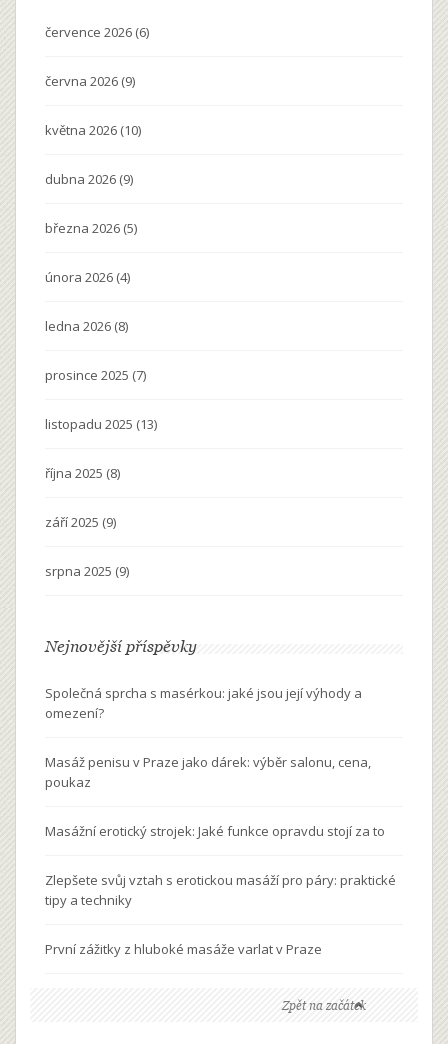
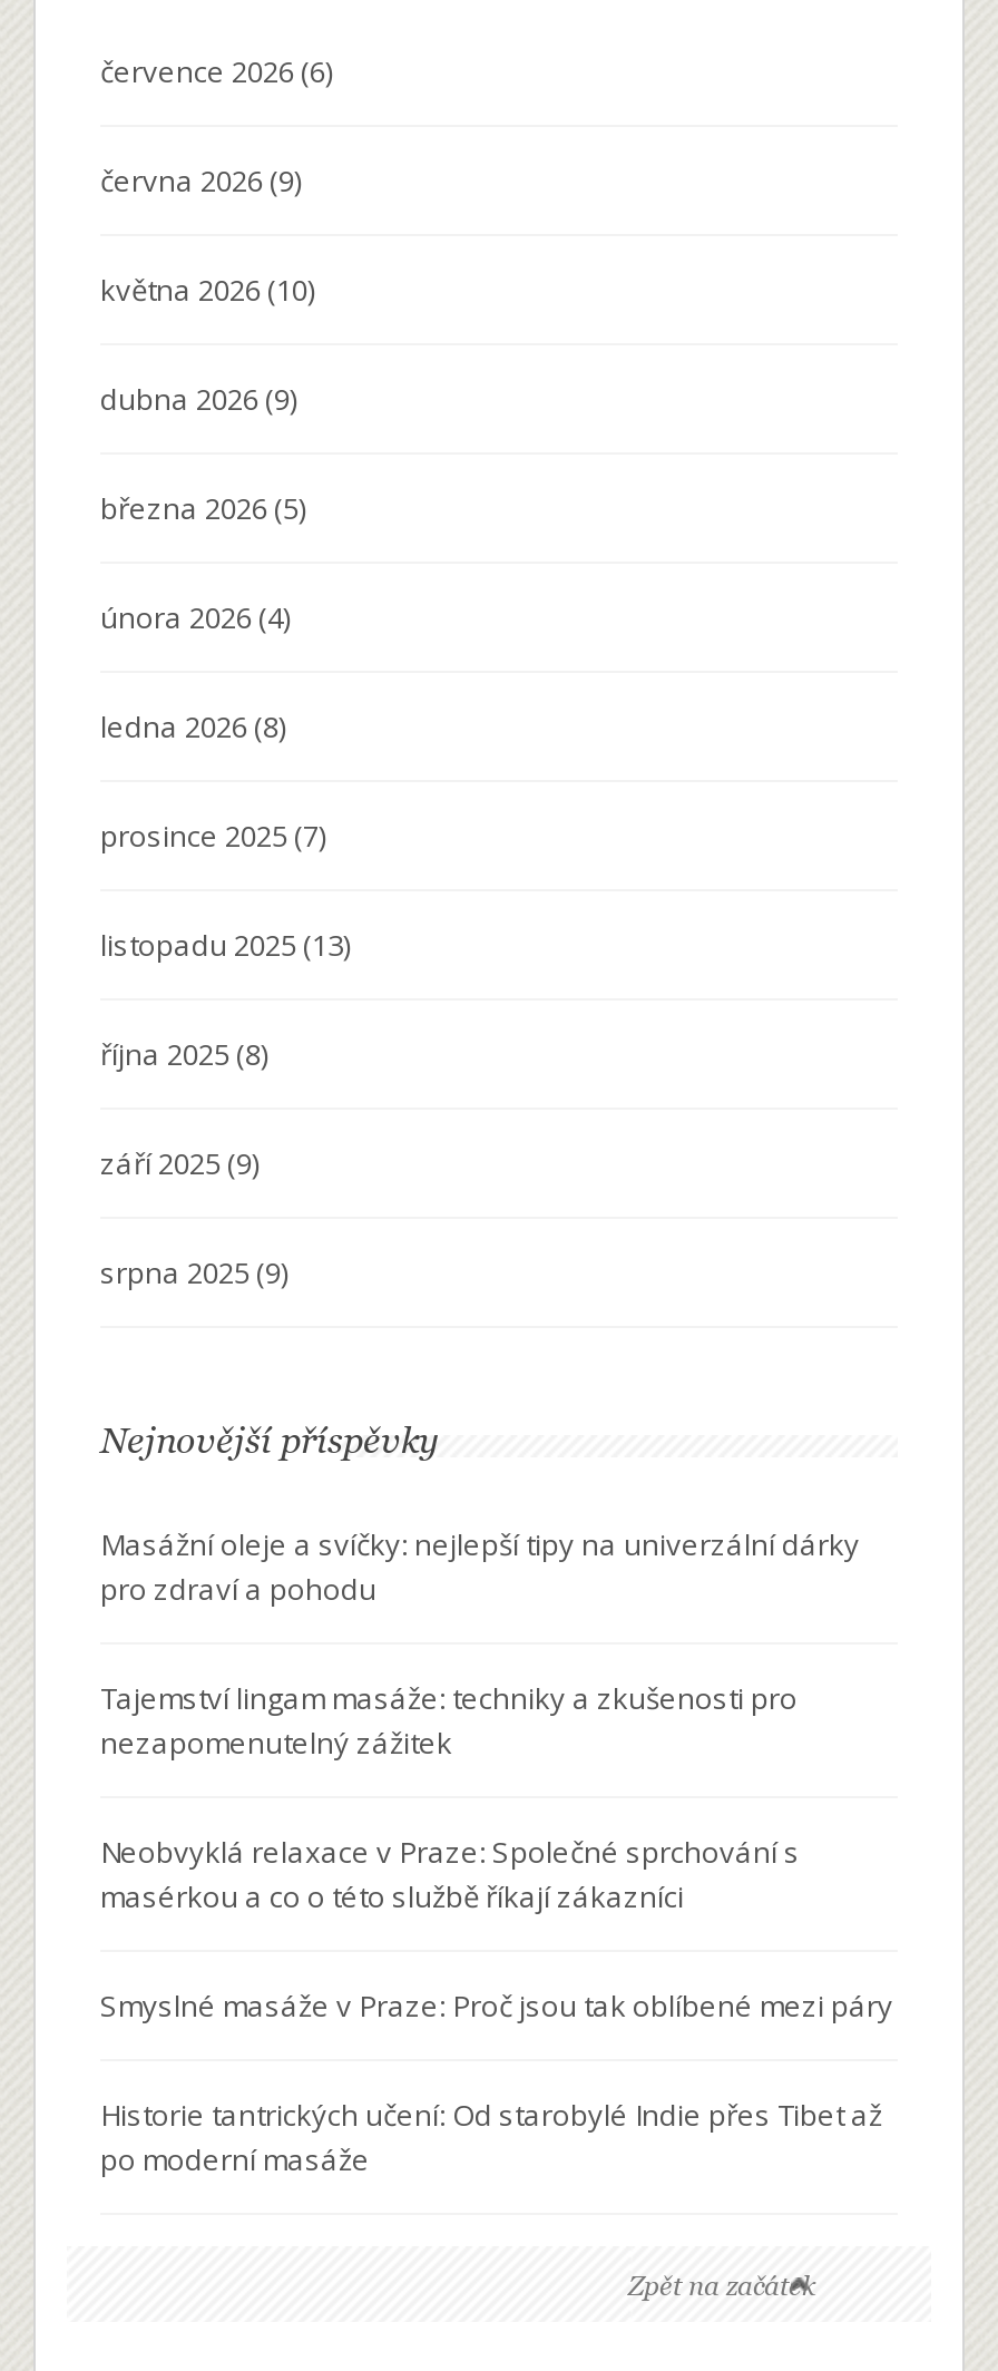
[45,684,362,722] Společná sprcha s masérkou: jaké jsou její výhody a | omezení? -> [100,1523,860,1608] Masážní oleje a svíčky: nejlepší tipy na univerzální dárky | pro zdraví a pohodu
[45,753,371,791] Masáž penisu v Praze jako dárek: výběr salonu, cena, | poukaz -> [100,1677,798,1762] Tajemství lingam masáže: techniky a zkušenosti pro | nezapomenutelný zážitek
[45,822,385,840] Masážní erotický strojek: Jaké funkce opravdu stojí za to -> [100,1831,800,1916] Neobvyklá relaxace v Praze: Společné sprchování s | masérkou a co o této službě říkají zákazníci
[45,871,396,909] Zlepšete svůj vztah s erotickou masáží pro páry: praktické | tipy a techniky -> [100,1985,893,2025] Smyslné masáže v Praze: Proč jsou tak oblíbené mezi páry
[45,940,322,958] První zážitky z hluboké masáže varlat v Praze -> [100,2094,882,2178] Historie tantrických učení: Od starobylé Indie přes Tibet až | po moderní masáže

